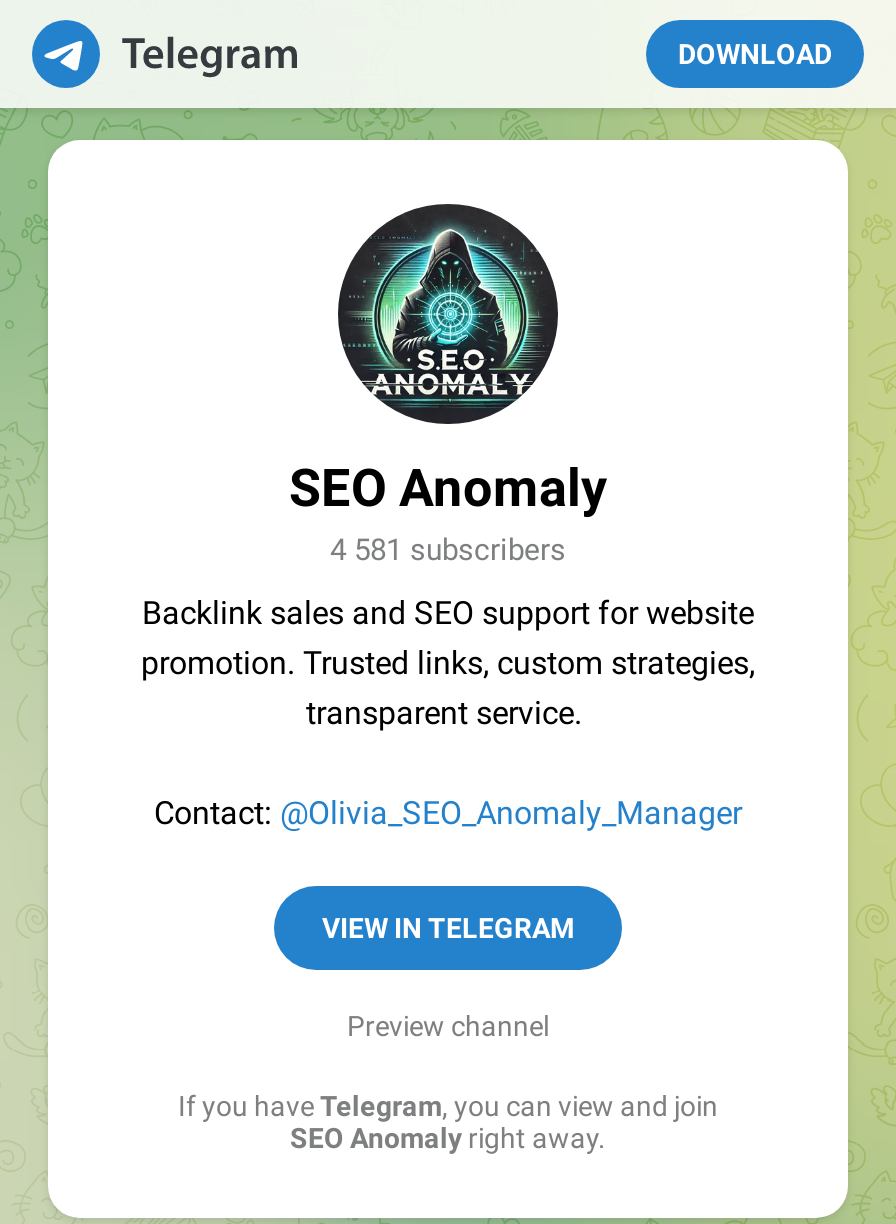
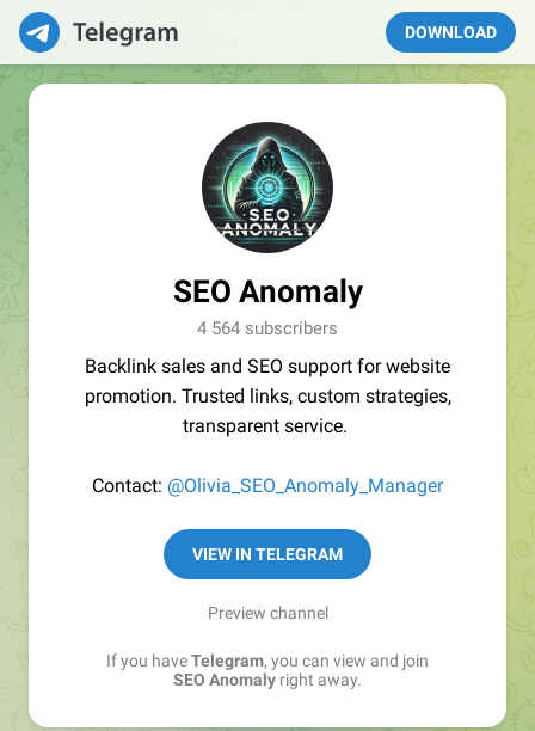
[330,532,566,568] 4 581 subscribers -> [197,318,338,339] 4 564 subscribers

